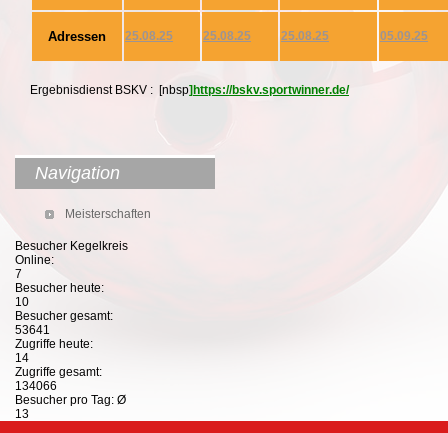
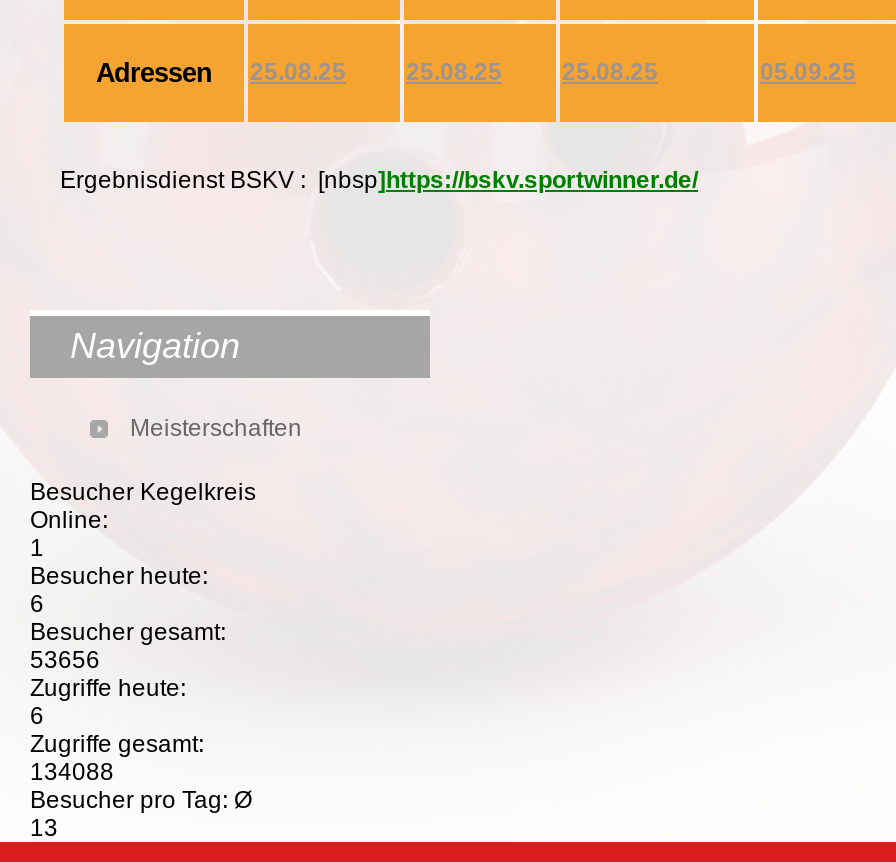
[15,267,22,281] 7 -> [30,534,44,562] 1
[15,295,29,309] 10 -> [30,590,44,618] 6
[15,323,50,337] 53641 -> [30,646,100,674] 53656
[15,351,29,365] 14 -> [30,702,44,730] 6
[15,379,57,393] 134066 -> [30,758,114,786] 134088

